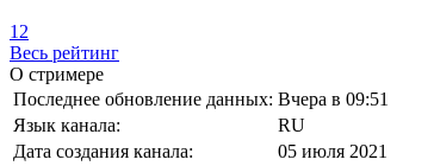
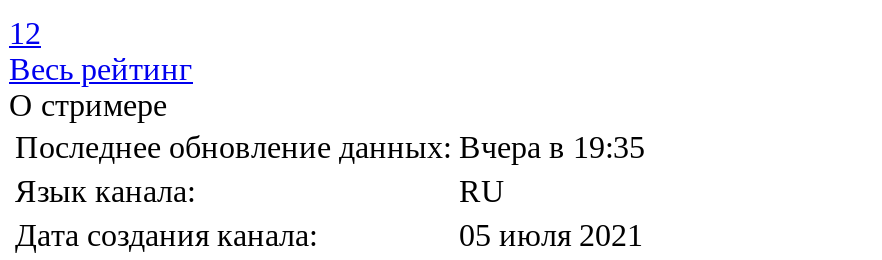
[13,89,389,109] Последнее обновление данных: Вчера в 09:51 -> [15,130,645,164] Последнее обновление данных: Вчера в 19:35

